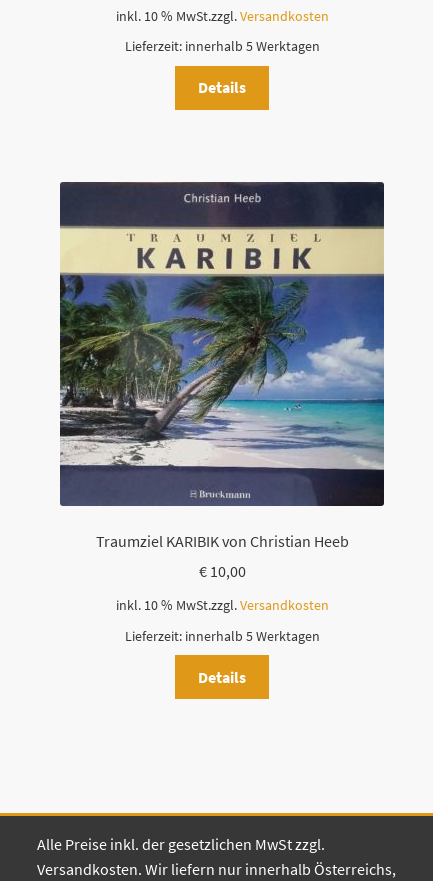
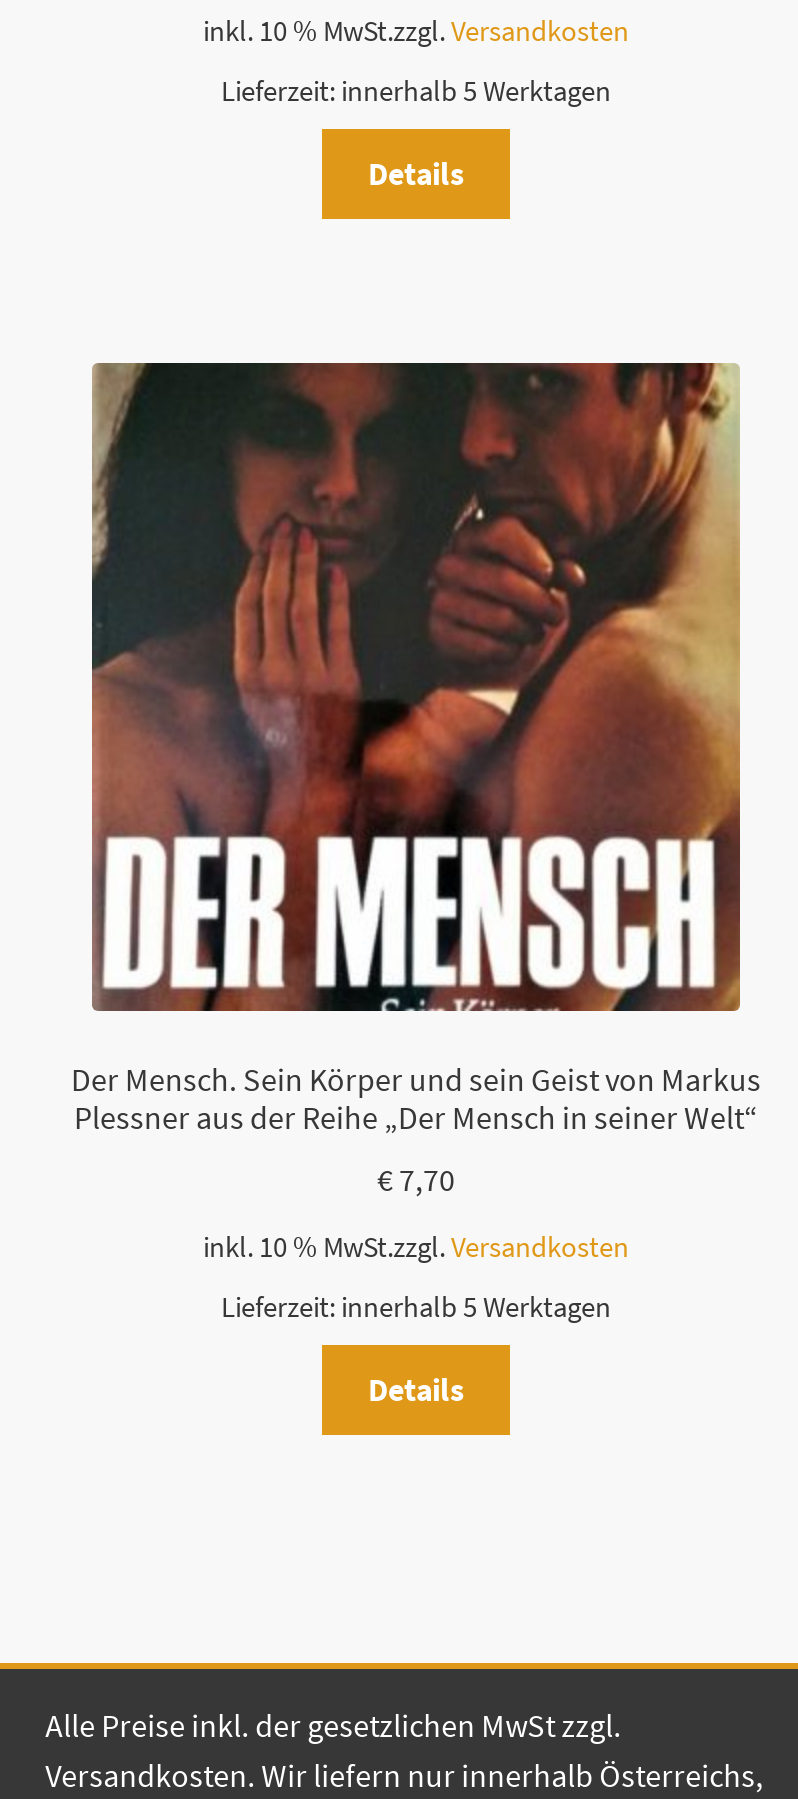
[59,181,385,551] [image] | Traumziel KARIBIK von Christian Heeb -> [71,361,761,1138] [image] | Der Mensch. Sein Körper und sein Geist von Markus | Plessner aus der Reihe „Der Mensch in seiner Welt“
[198,561,245,581] €10,00 -> [377,1160,455,1200] €7,70

